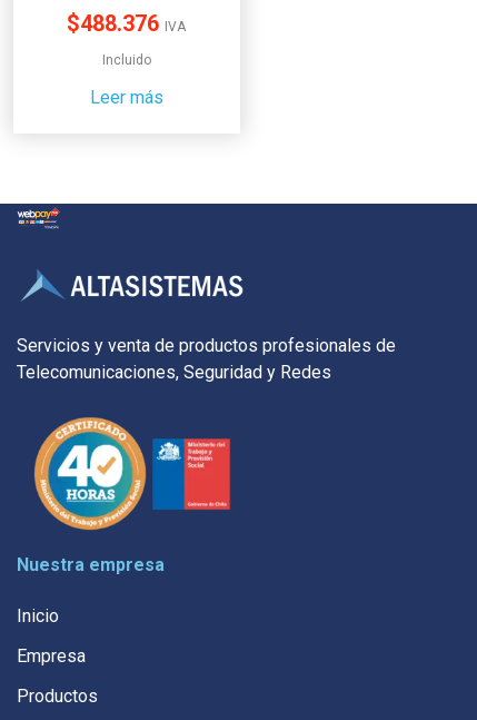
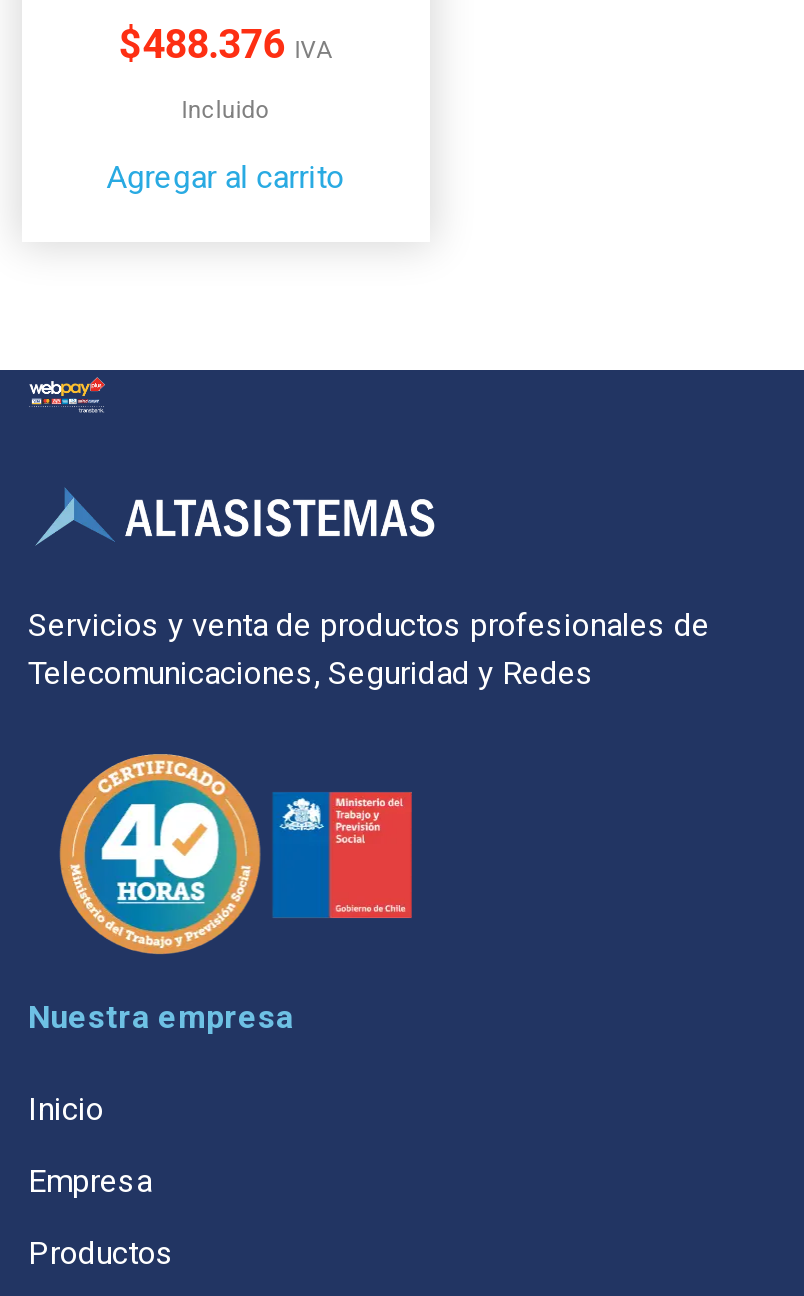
[90,86,163,107] Leer más -> [106,157,344,195] Agregar al carrito

